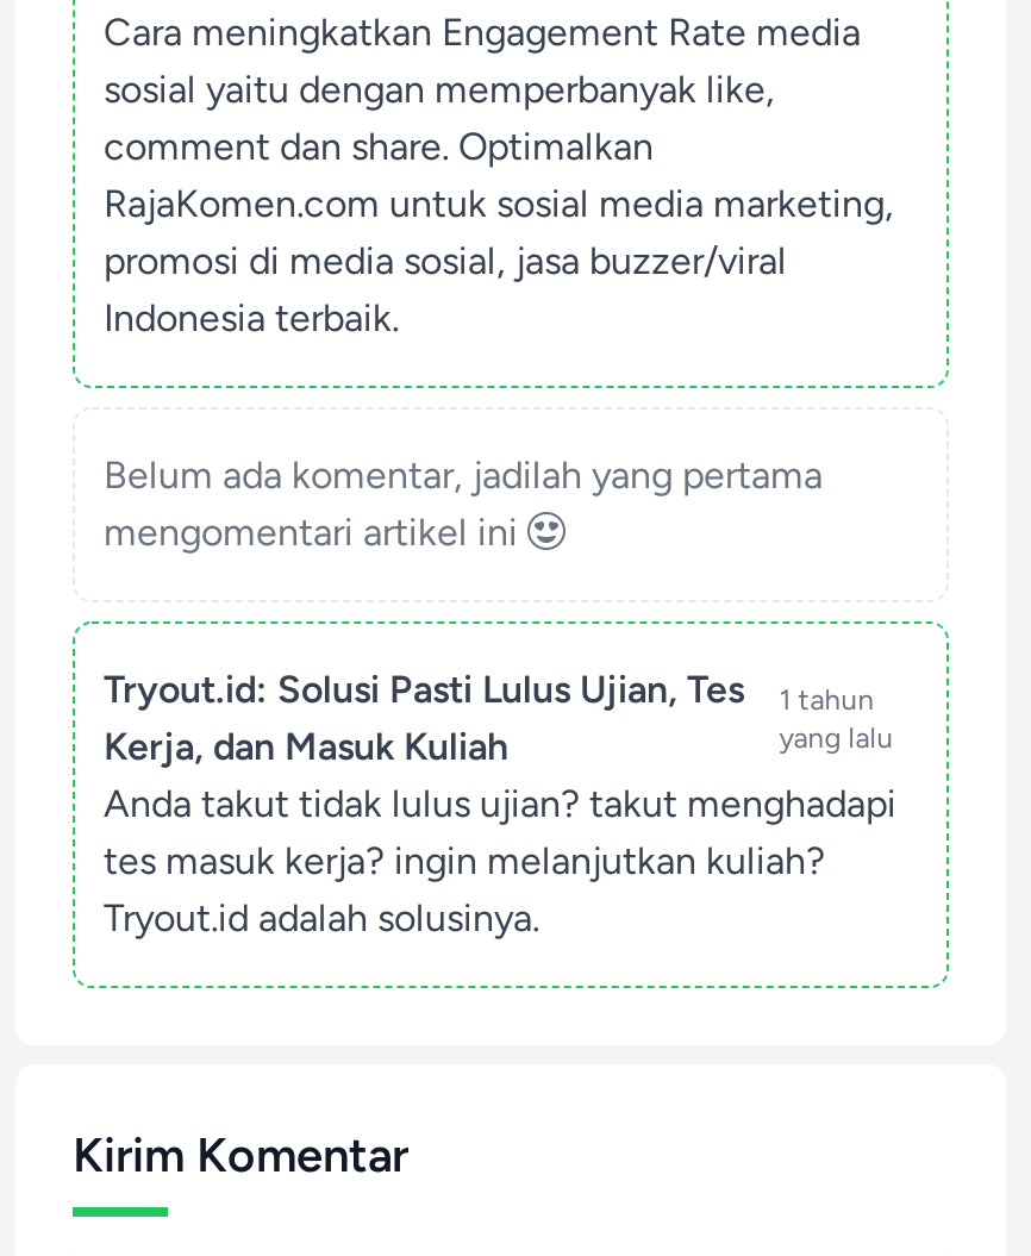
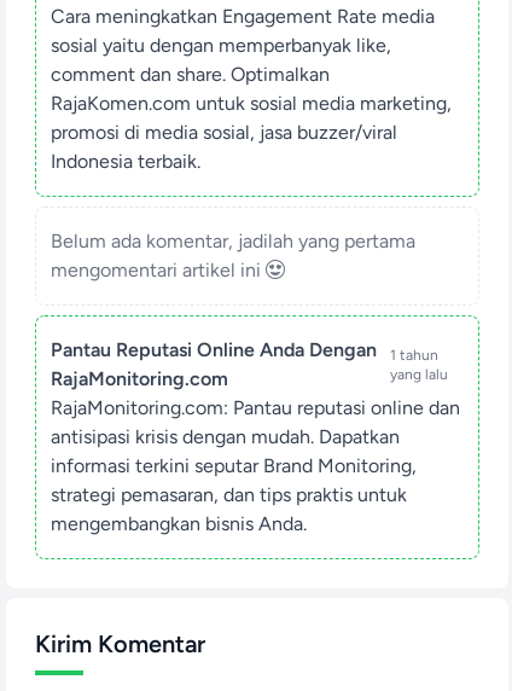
[104,666,744,769] Tryout.id: Solusi Pasti Lulus Ujian, Tes | Kerja, dan Masuk Kuliah -> [51,338,377,390] Pantau Reputasi Online Anda Dengan | RajaMonitoring.com
[104,781,896,940] Anda takut tidak lulus ujian? takut menghadapi | tes masuk kerja? ingin melanjutkan kuliah? | Tryout.id adalah solusinya. -> [51,396,460,535] RajaMonitoring.com: Pantau reputasi online dan | antisipasi krisis dengan mudah. Dapatkan | informasi terkini seputar Brand Monitoring, | strategi pemasaran, dan tips praktis untuk | mengembangkan bisnis Anda.

